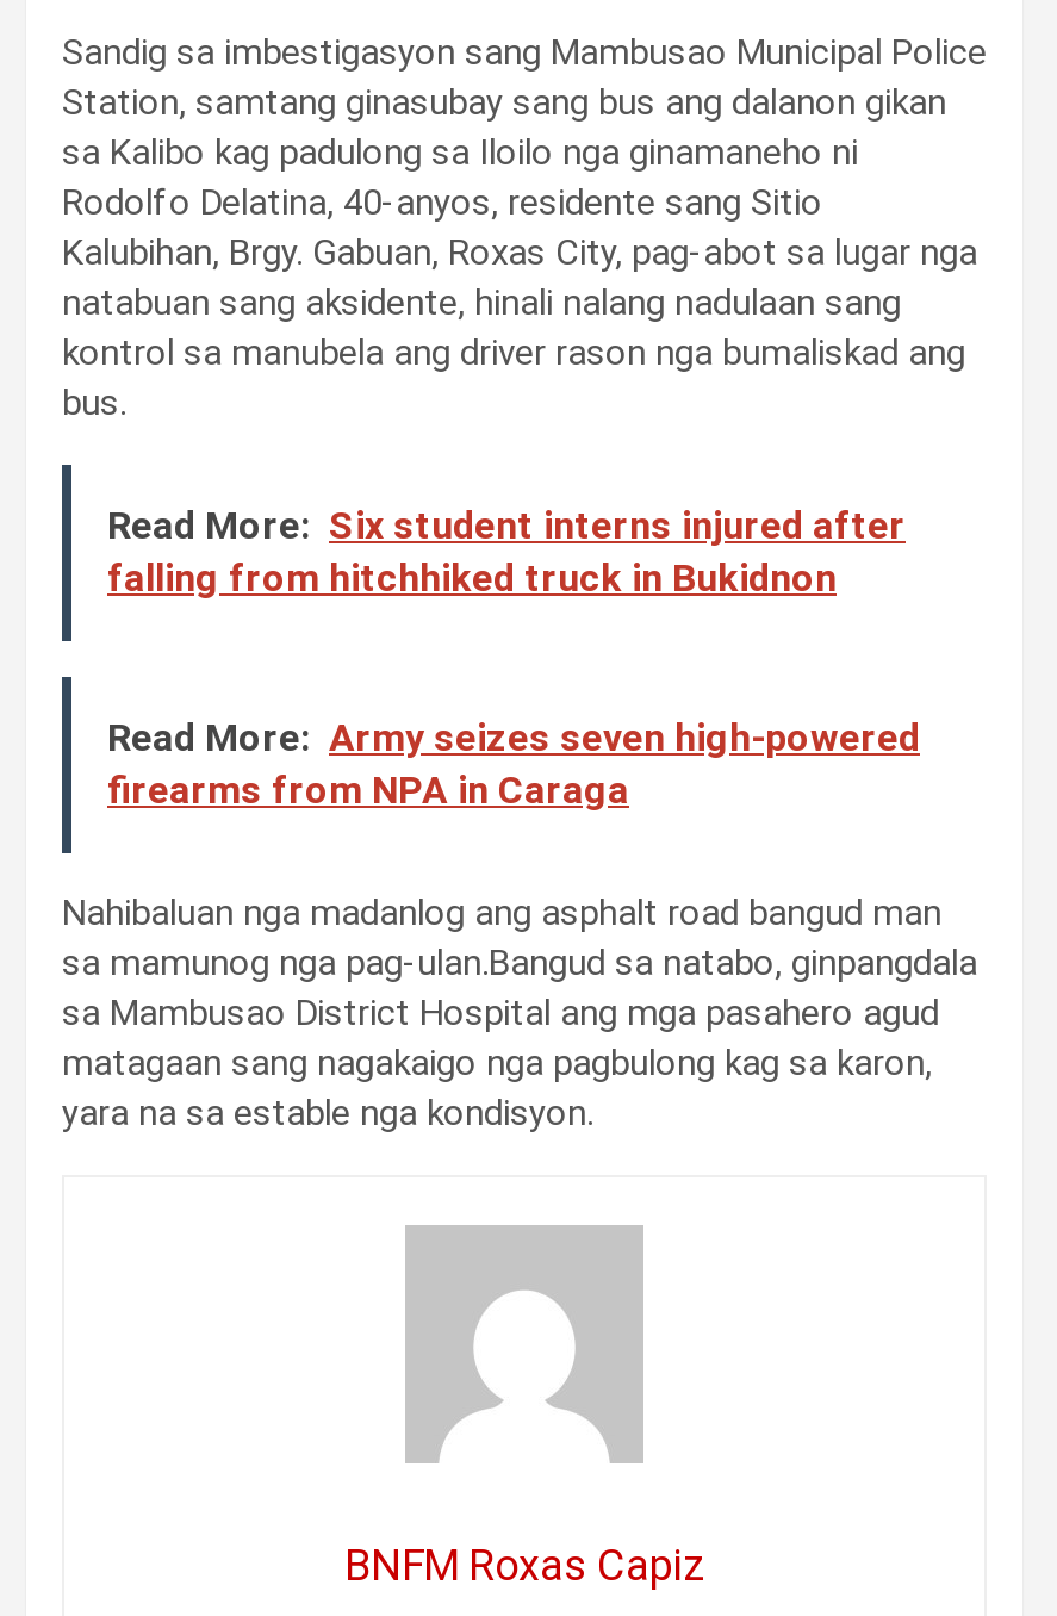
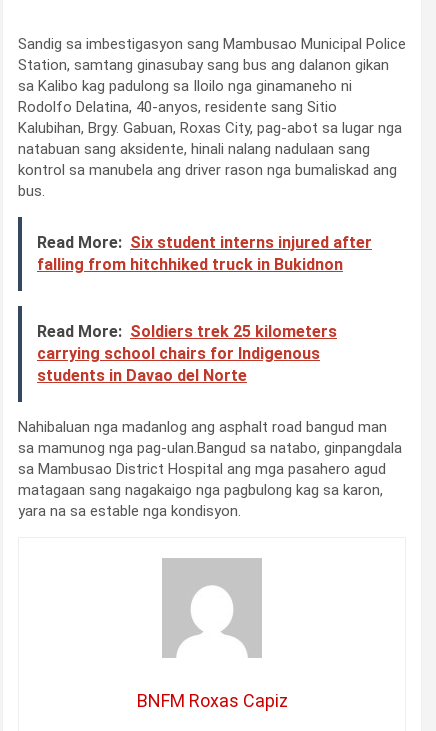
[107,715,920,812] Read More: Army seizes seven high-powered | firearms from NPA in Caraga -> [37,322,337,385] Read More: Soldiers trek 25 kilometers | carrying school chairs for Indigenous | students in Davao del Norte

